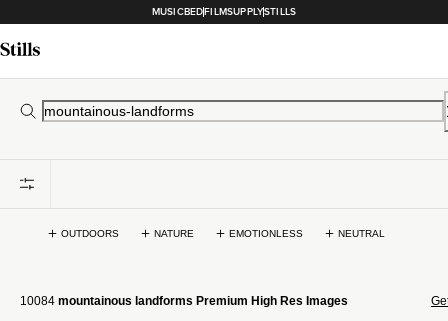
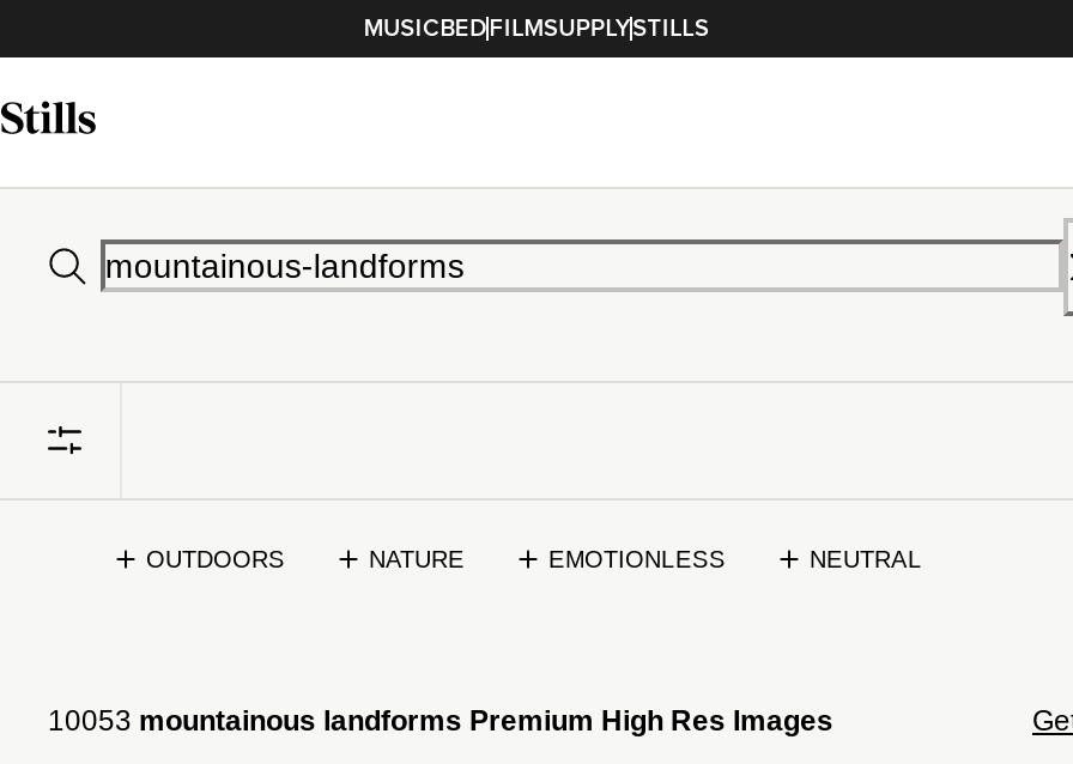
[20,294,348,308] 10084 mountainous landforms Premium High Res Images -> [48,704,833,738] 10053 mountainous landforms Premium High Res Images

